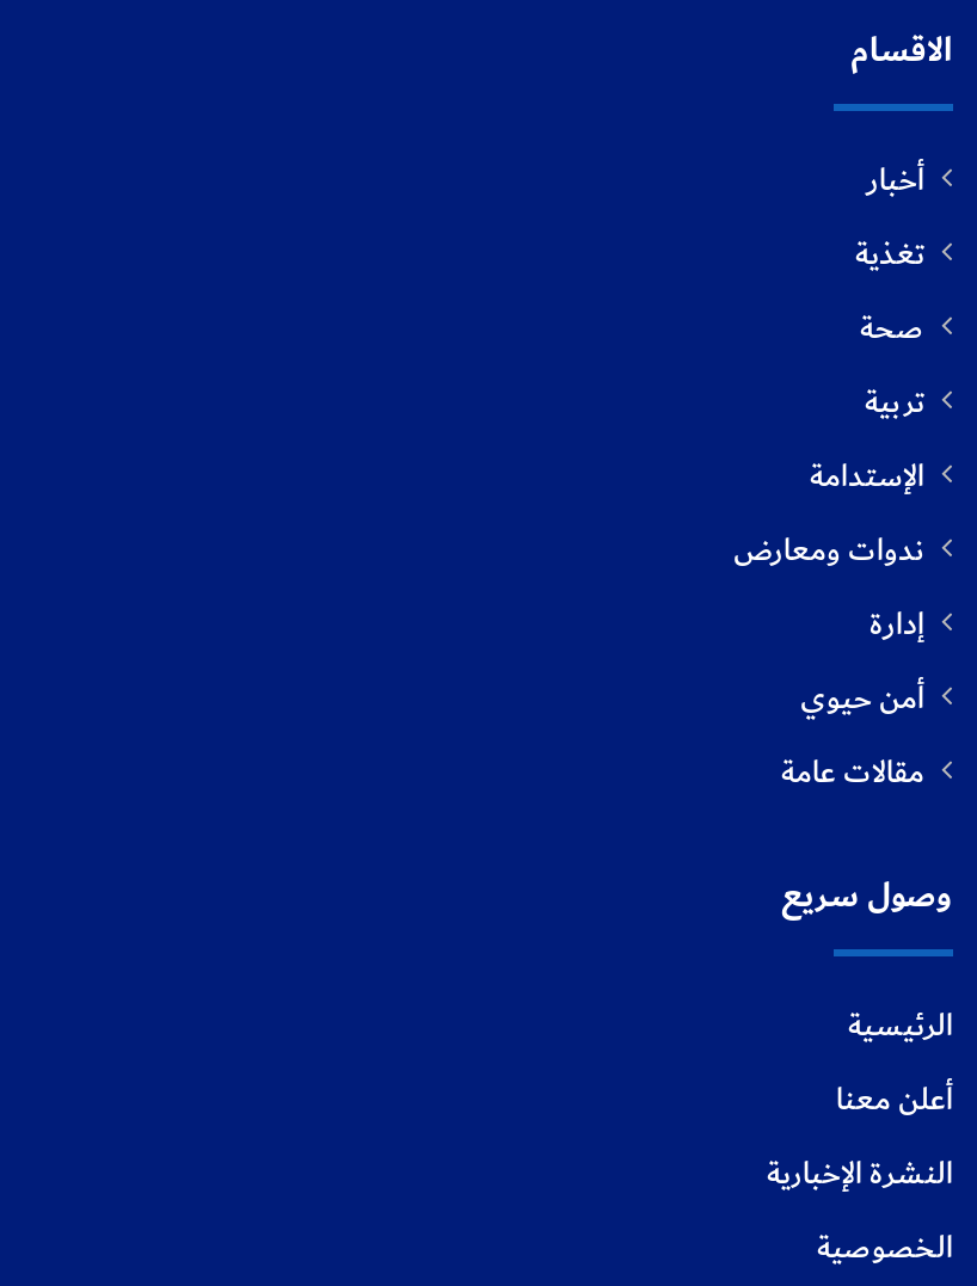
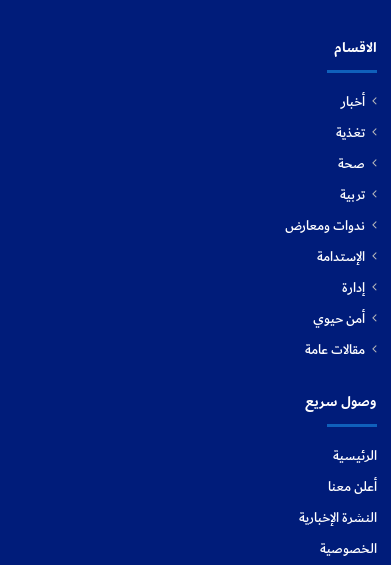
moved [810,451,924,506] -> [317,246,365,269]: الإستدامة
moved [733,525,924,580] -> [285,215,365,238]: ندوات ومعارض

